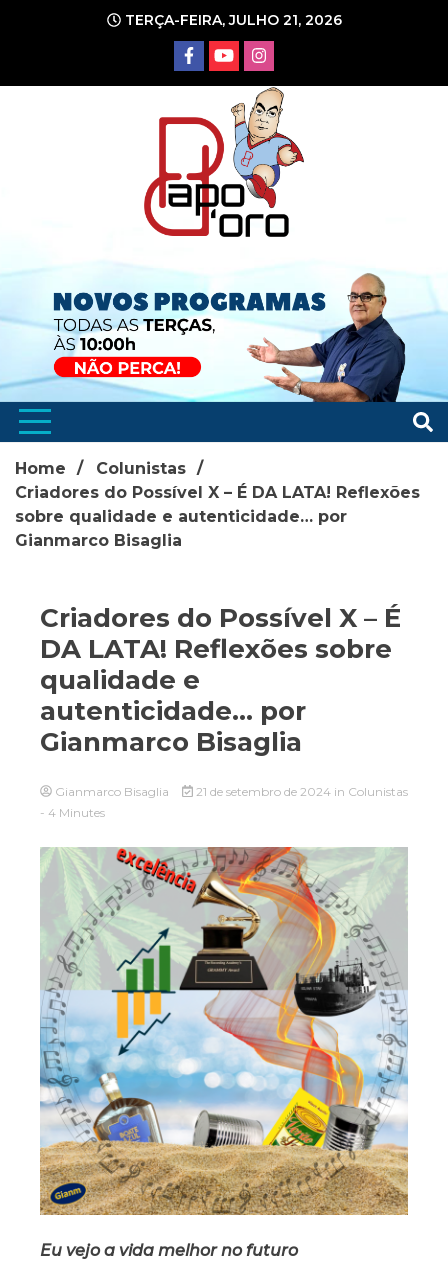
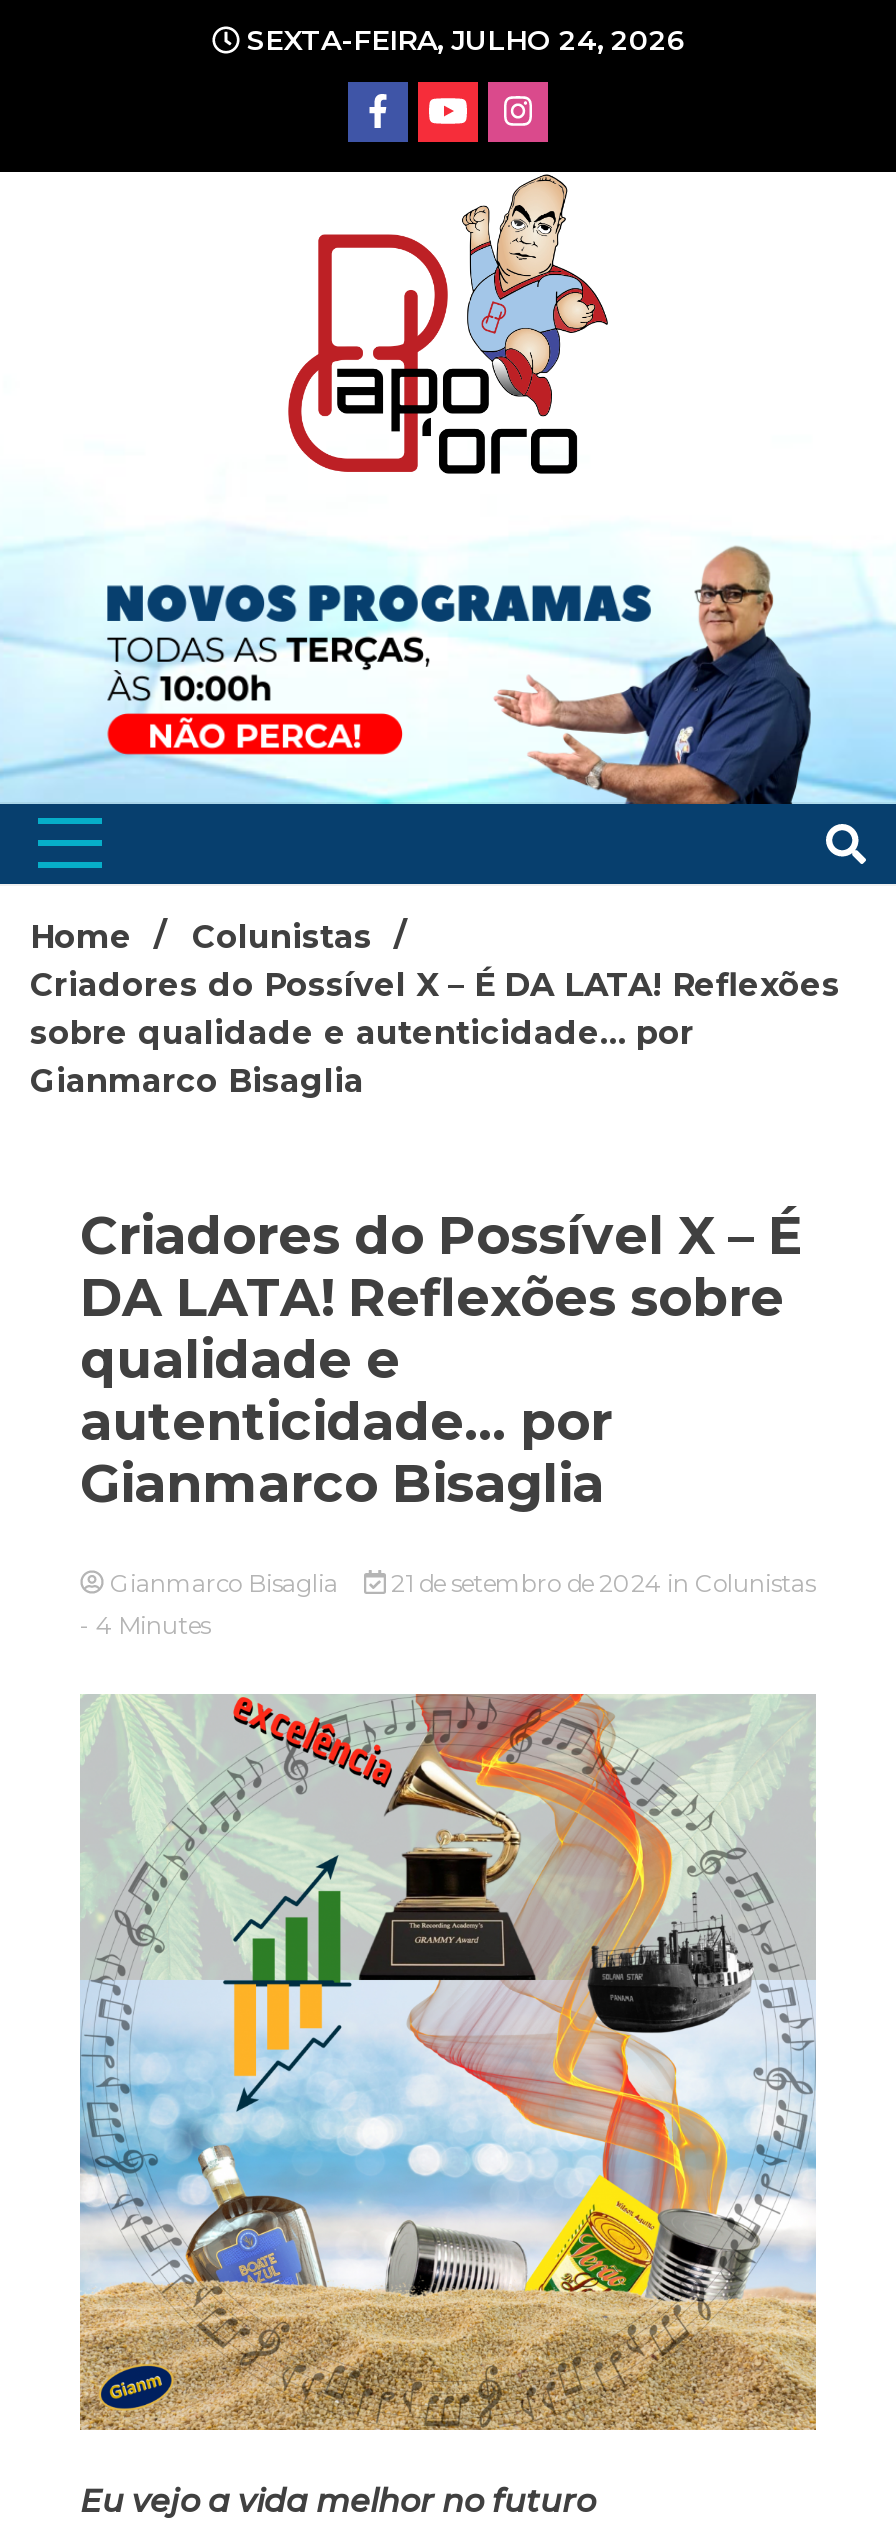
[120,11,341,29] TERÇA-FEIRA, JULHO 21, 2026 -> [239,22,685,58] SEXTA-FEIRA, JULHO 24, 2026

